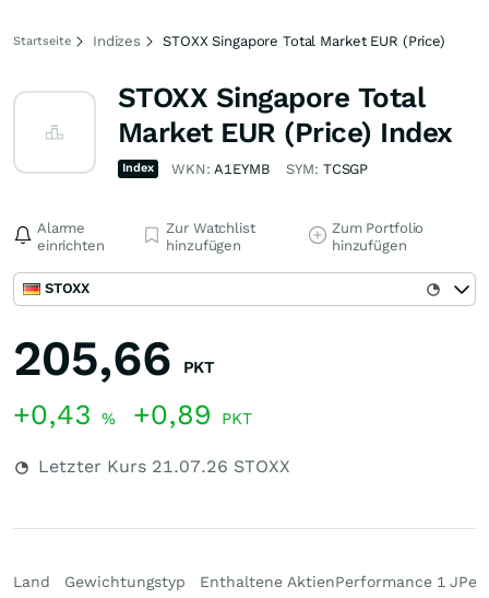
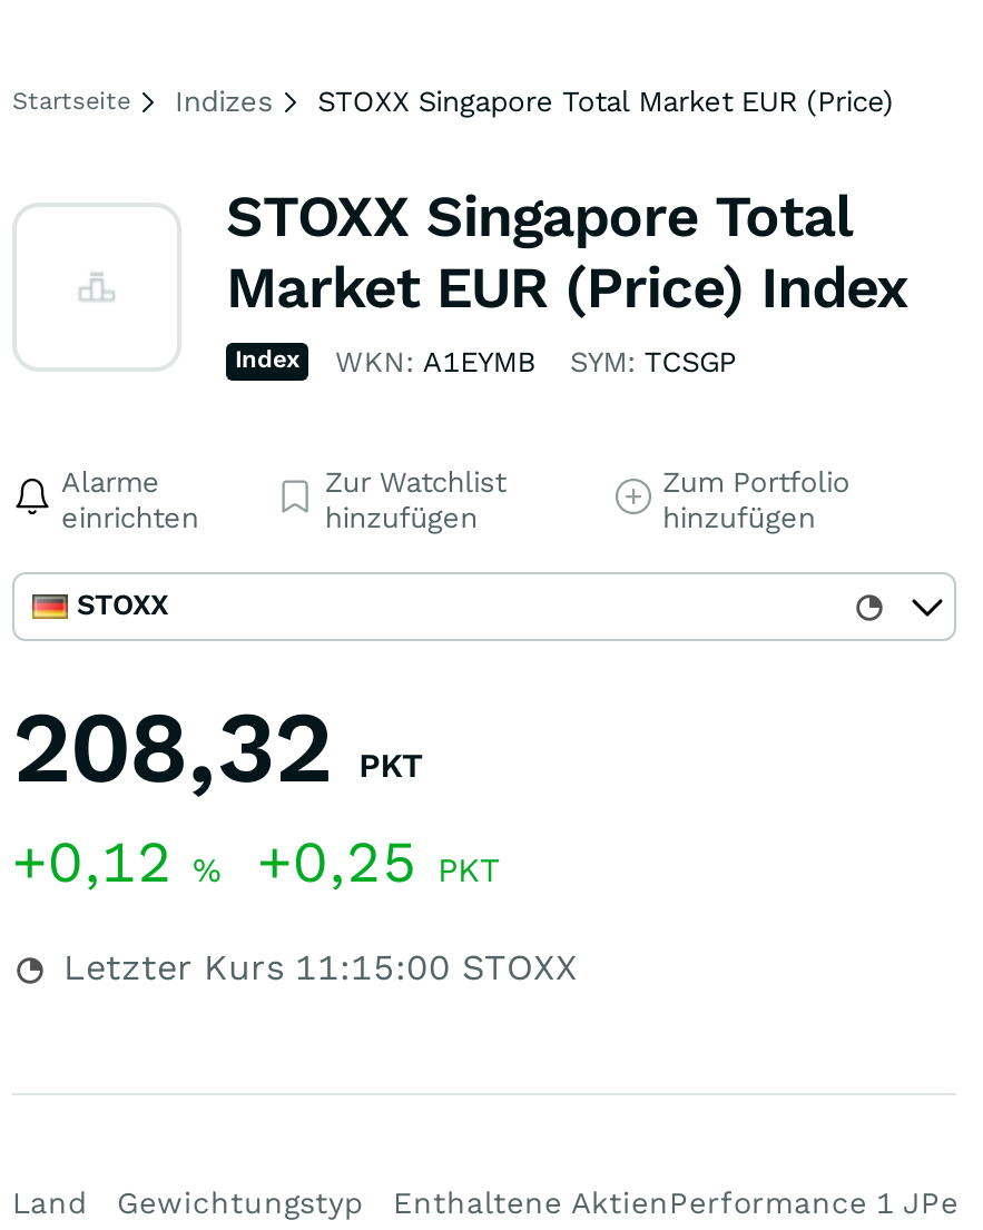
[13,329,215,387] 205,66 PKT -> [12,688,423,806] 208,32 PKT
[13,398,252,431] +0,43% +0,89 PKT -> [12,828,500,895] +0,12% +0,25 PKT
[33,456,290,477] Letzter Kurs 21.07.26 STOXX -> [52,946,578,988] Letzter Kurs 11:15:00 STOXX

